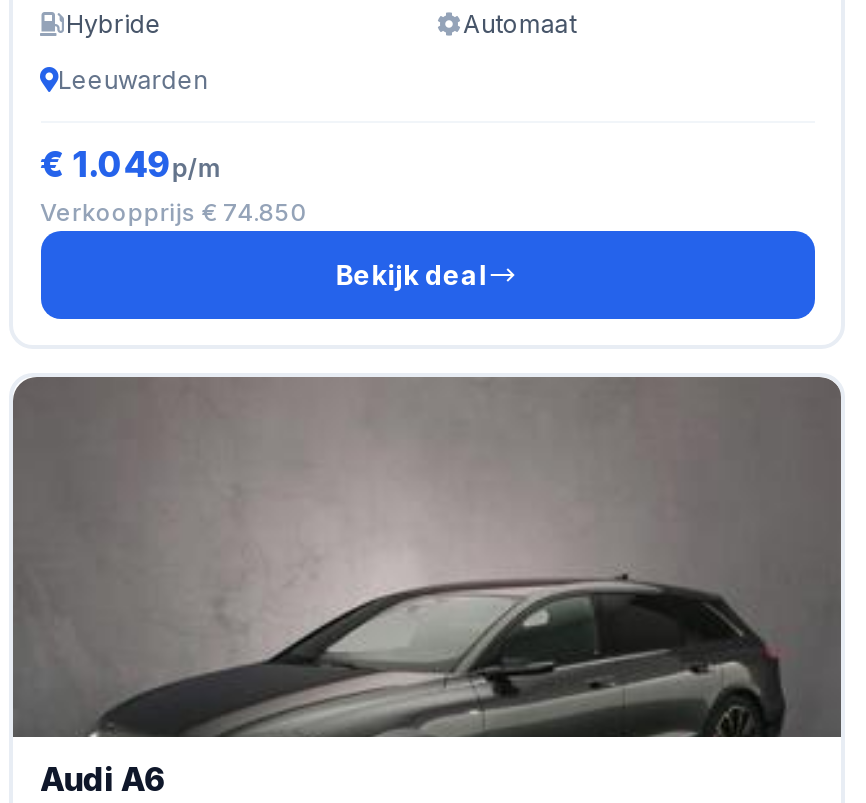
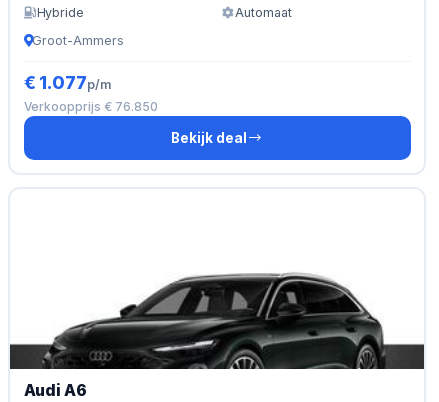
[58,65,207,95] Leeuwarden -> [32,33,124,48] Groot-Ammers
[40,143,307,227] € 1.049p/m | Verkoopprijs € 74.850 -> [23,72,158,114] € 1.077p/m | Verkoopprijs € 76.850
[11,375,843,739] [image] -> [10,189,424,370] [image]

